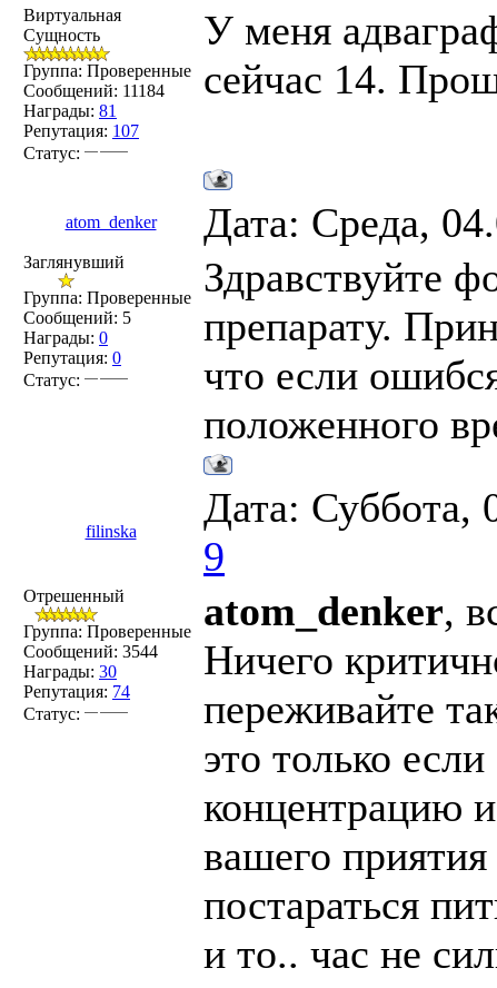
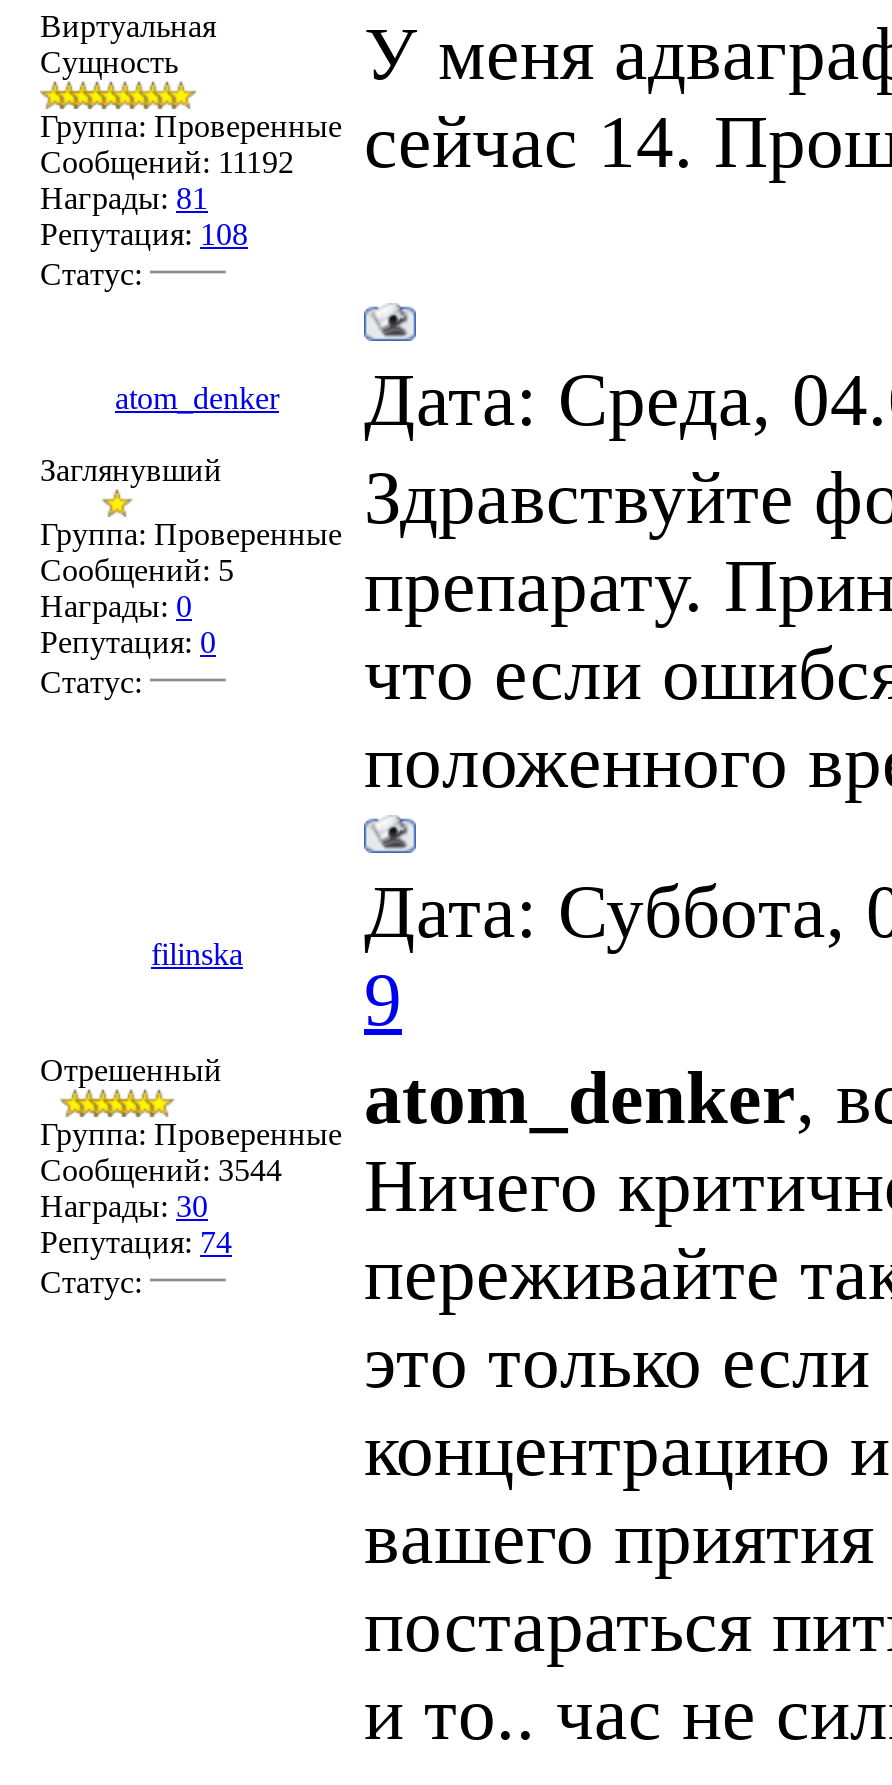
[23,81,165,100] Сообщений: 11184 -> [40,145,294,179] Сообщений: 11192
[23,121,139,140] Репутация: 107 -> [40,217,248,251] Репутация: 108

